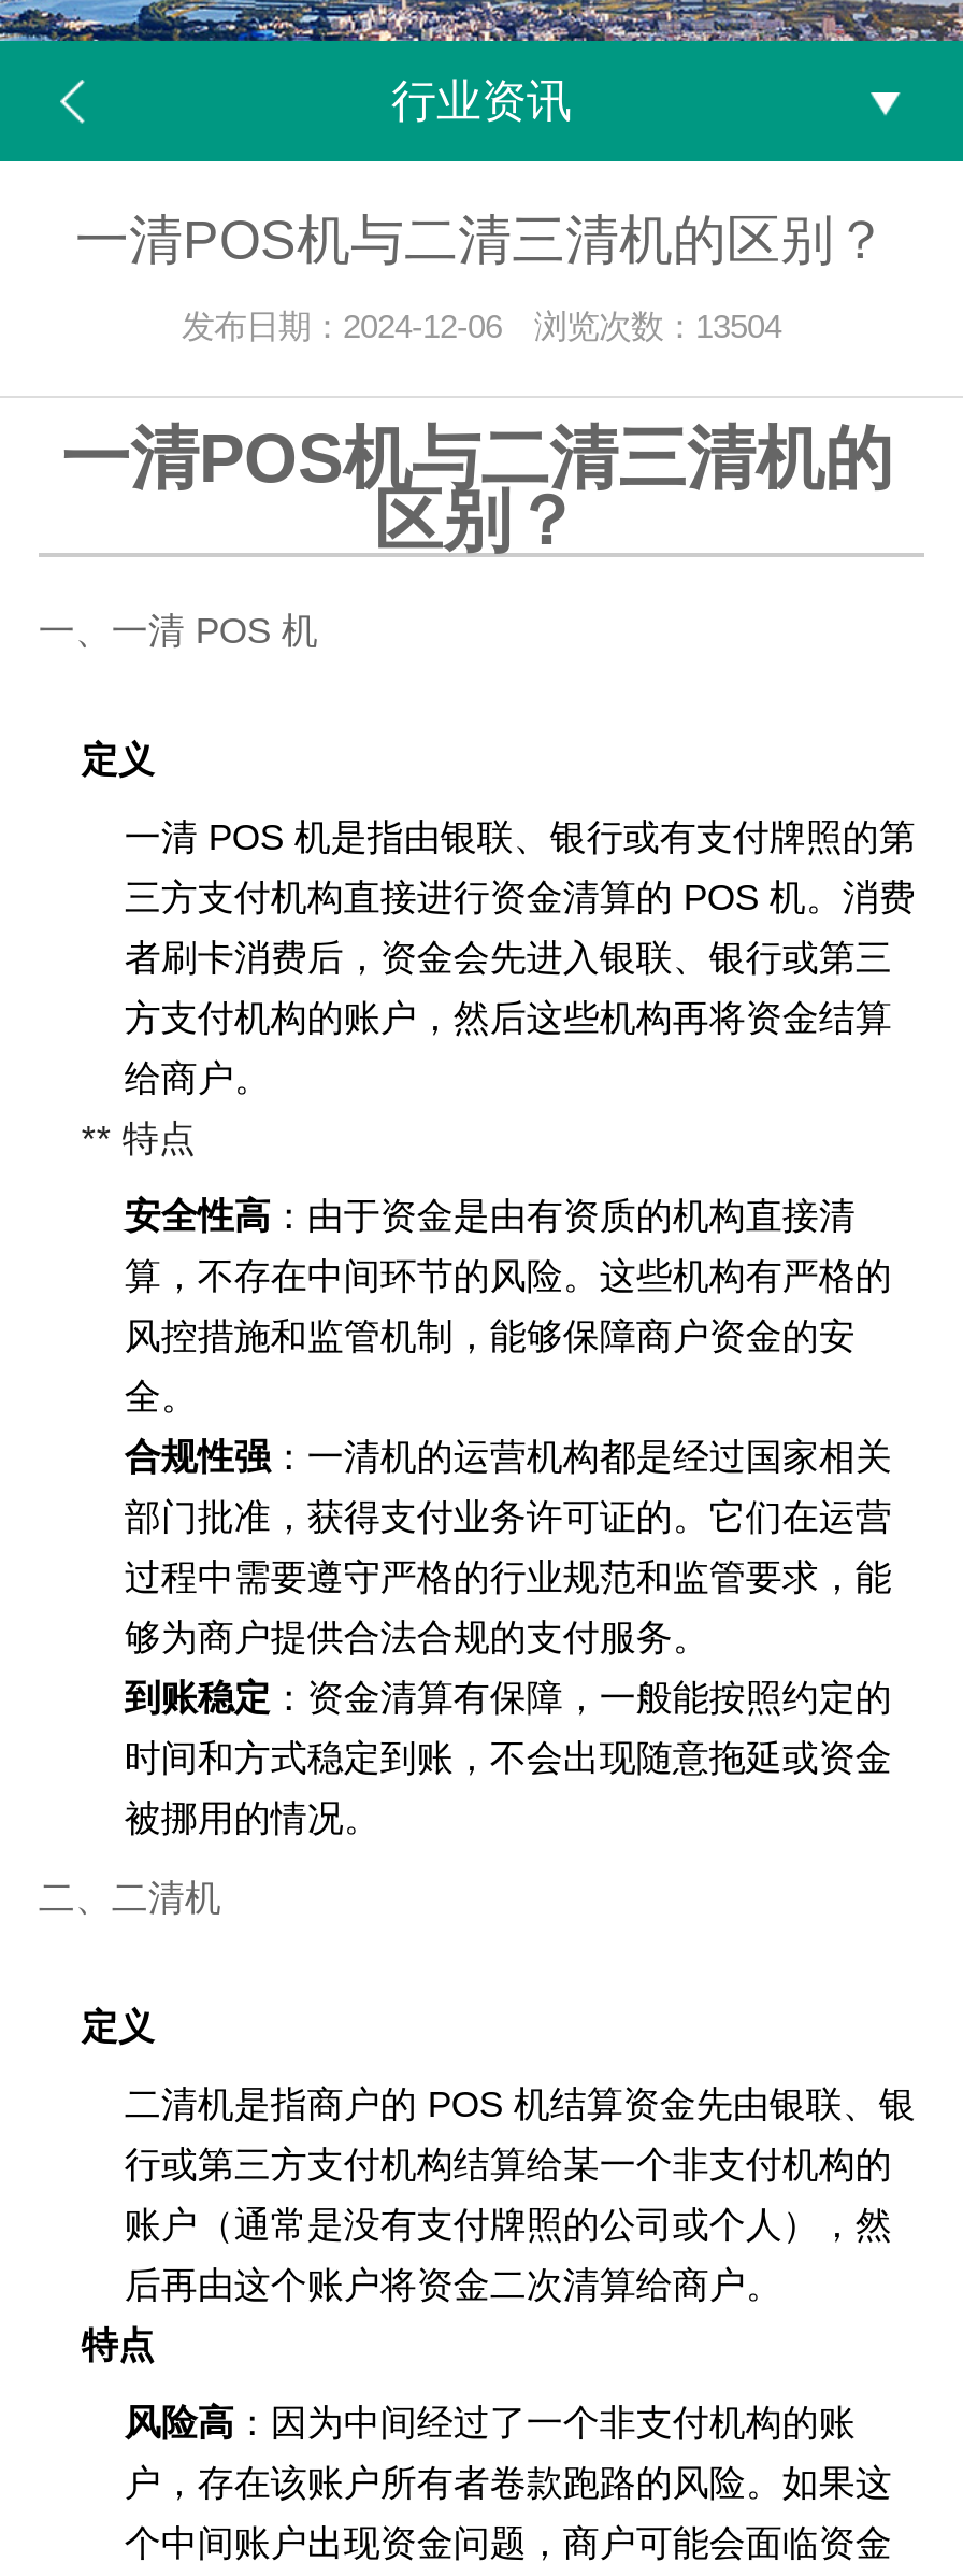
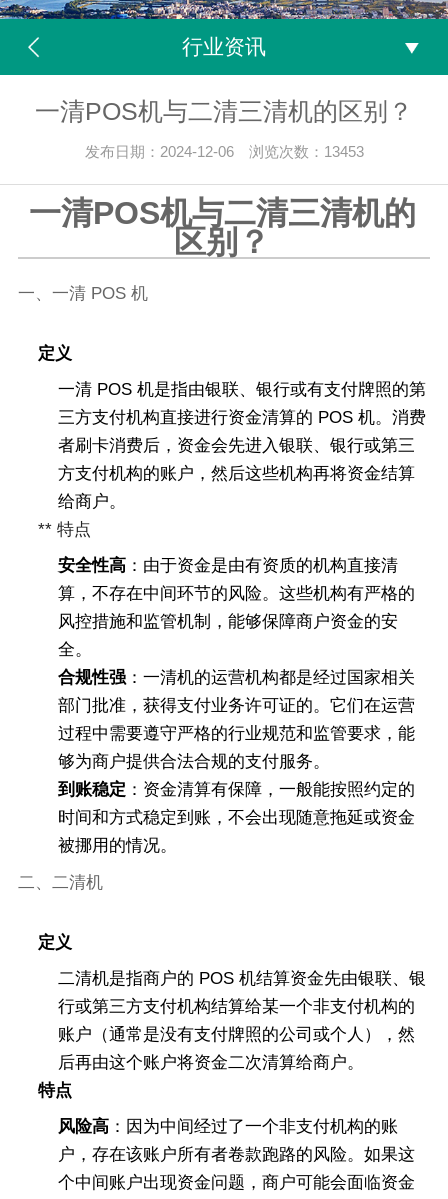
[182,308,781,344] 发布日期：2024-12-06 浏览次数：13504 -> [84,143,363,160] 发布日期：2024-12-06 浏览次数：13453

